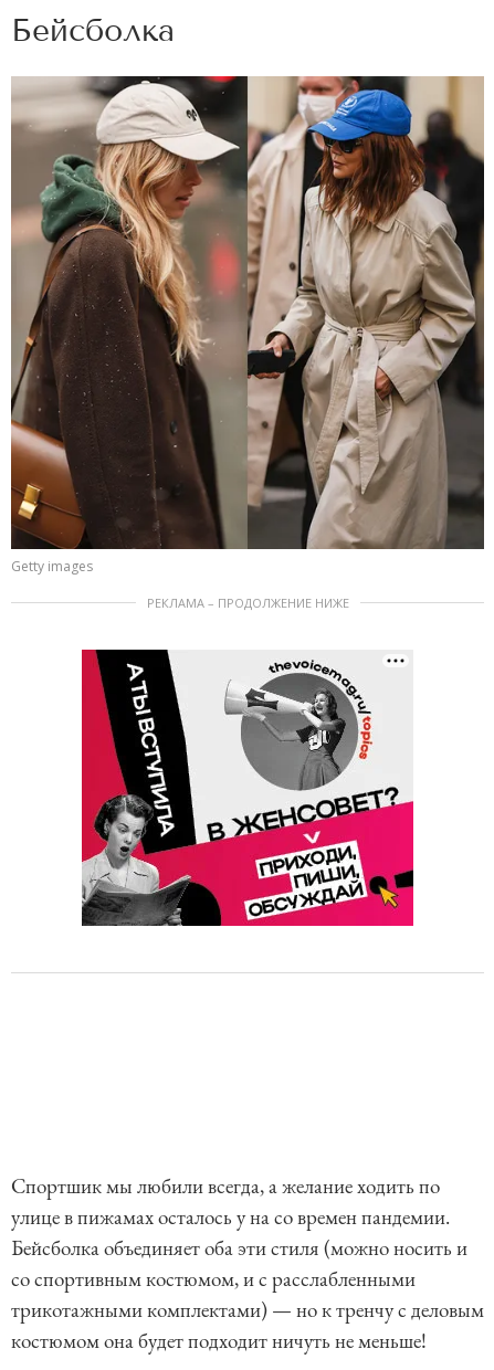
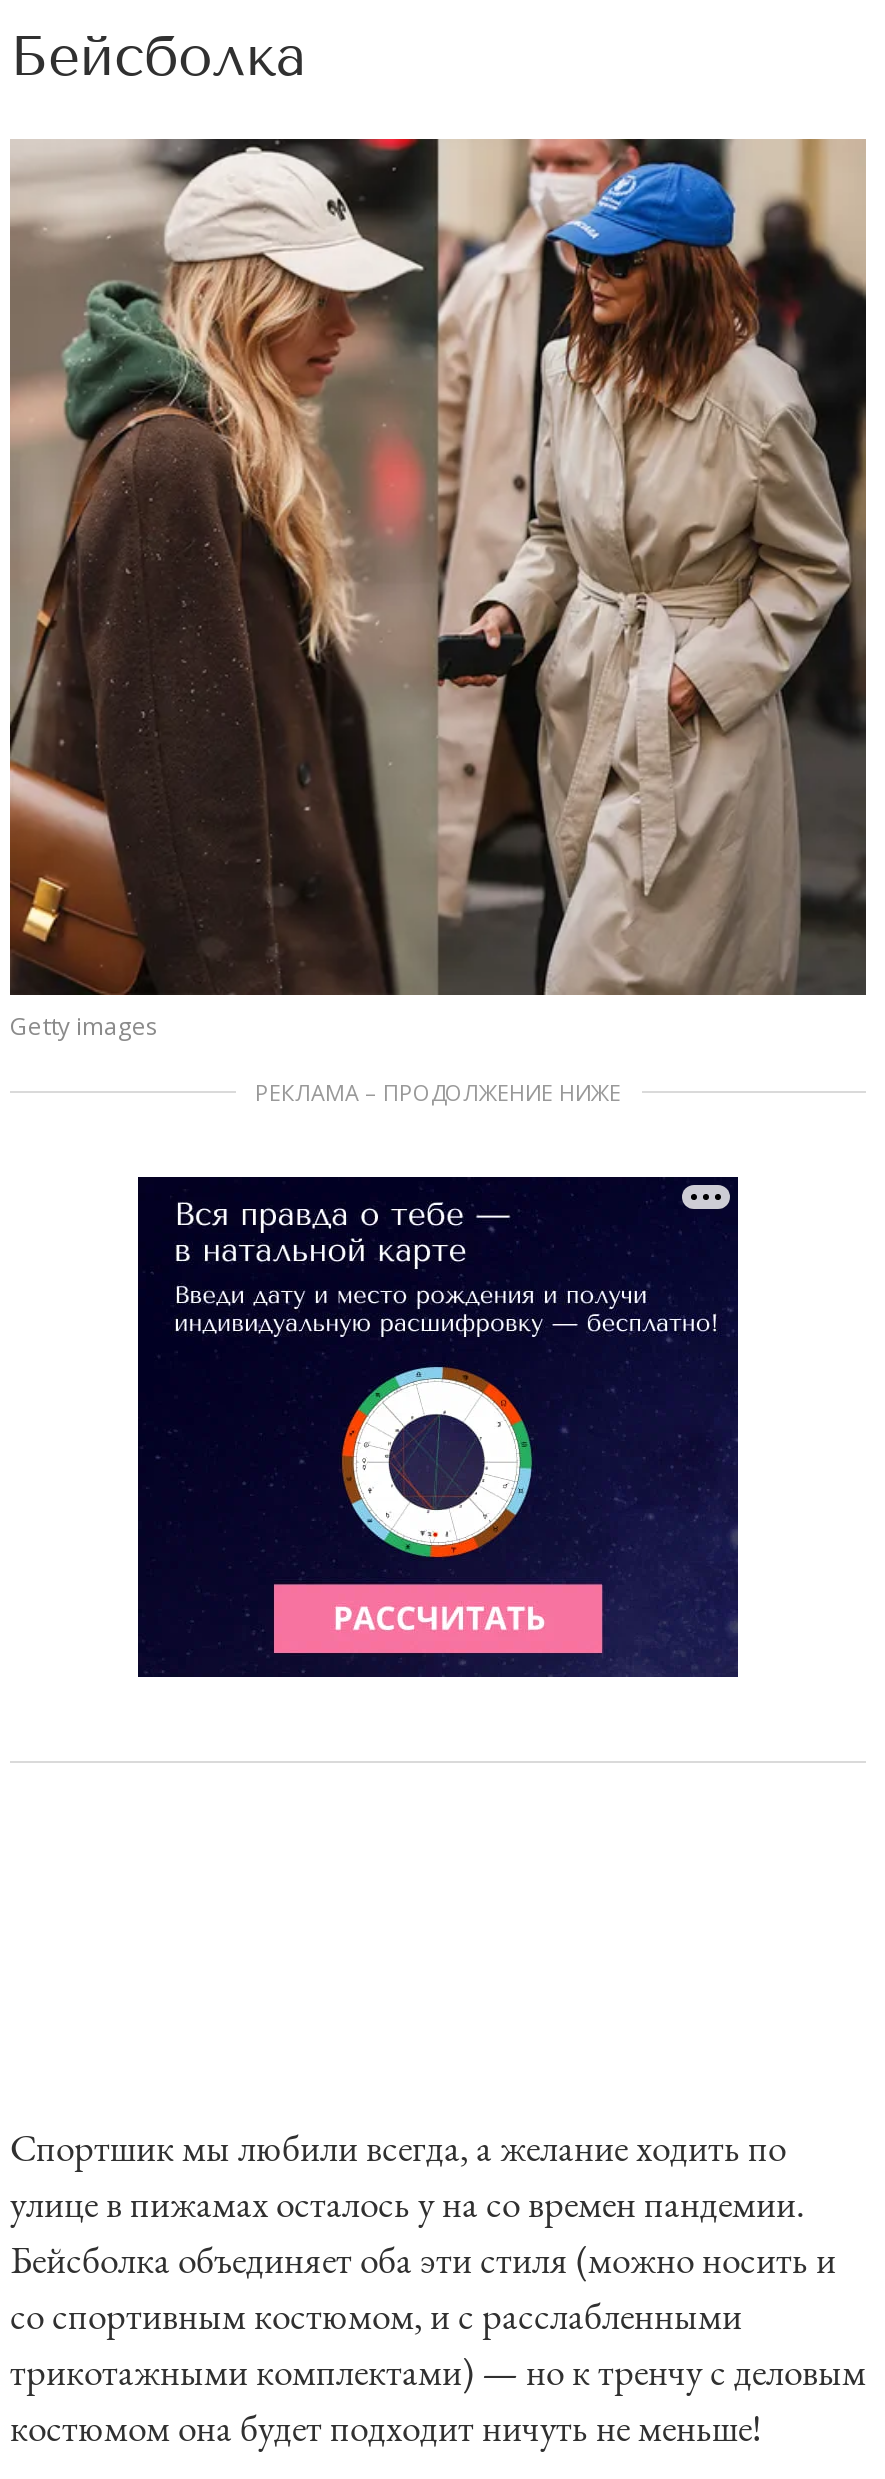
[81,649,414,927] [image] -> [136,1175,740,1679] [image]

